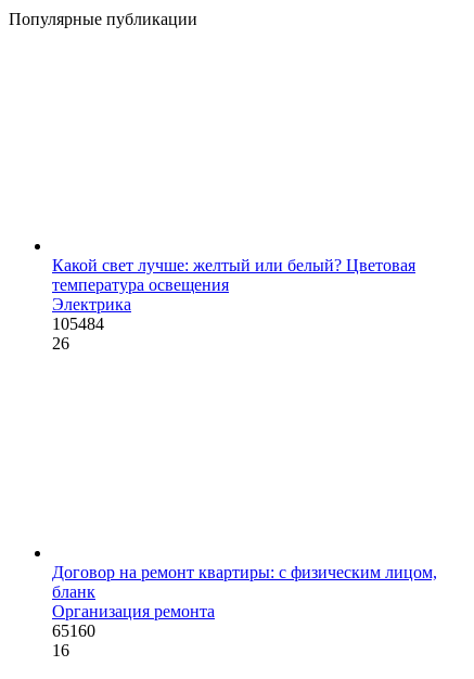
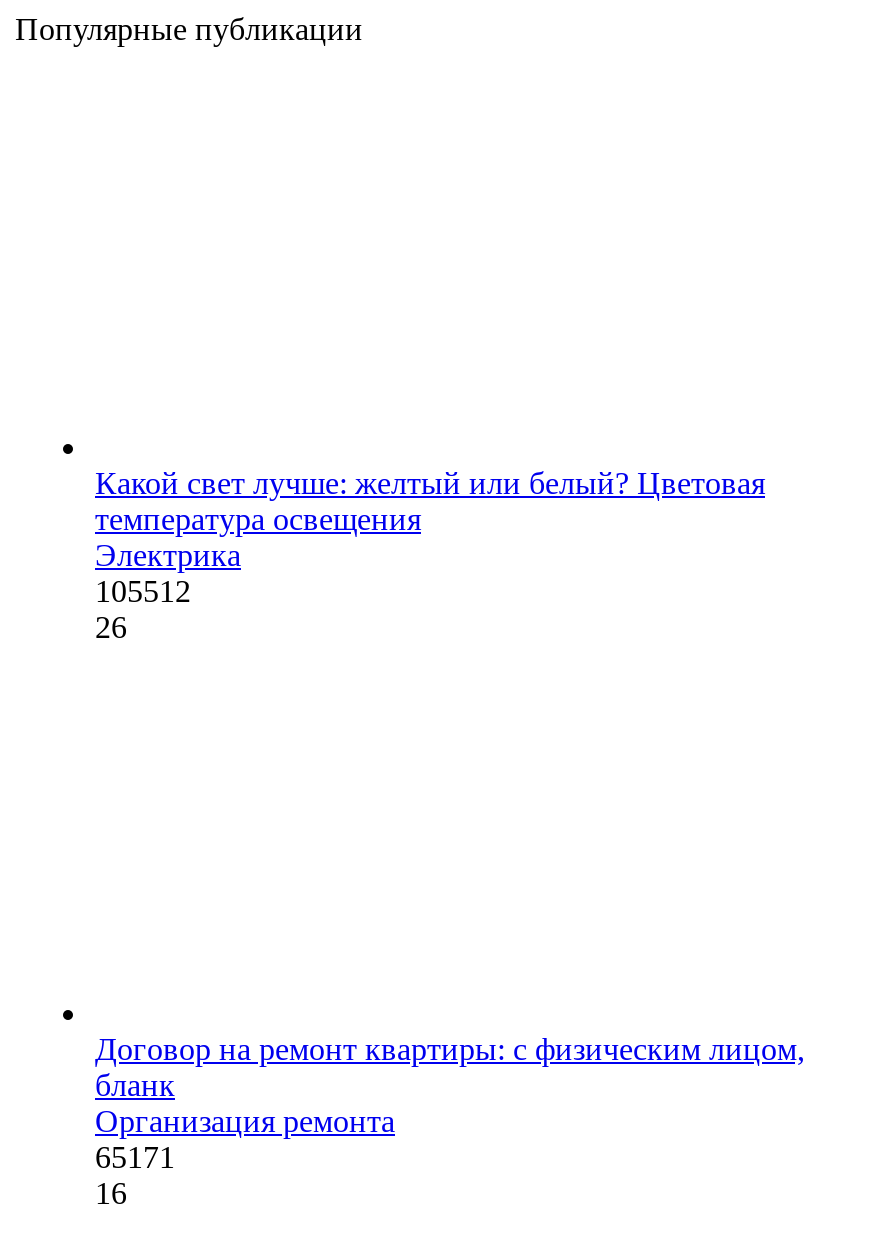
[52,314,104,333] 105484 -> [95,574,191,608] 105512
[52,621,95,640] 65160 -> [95,1140,175,1174] 65171

